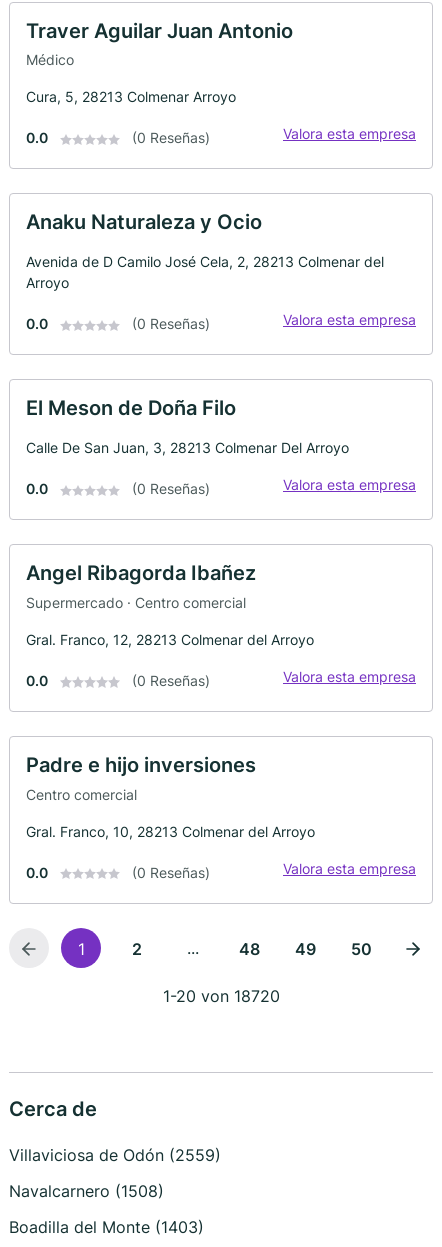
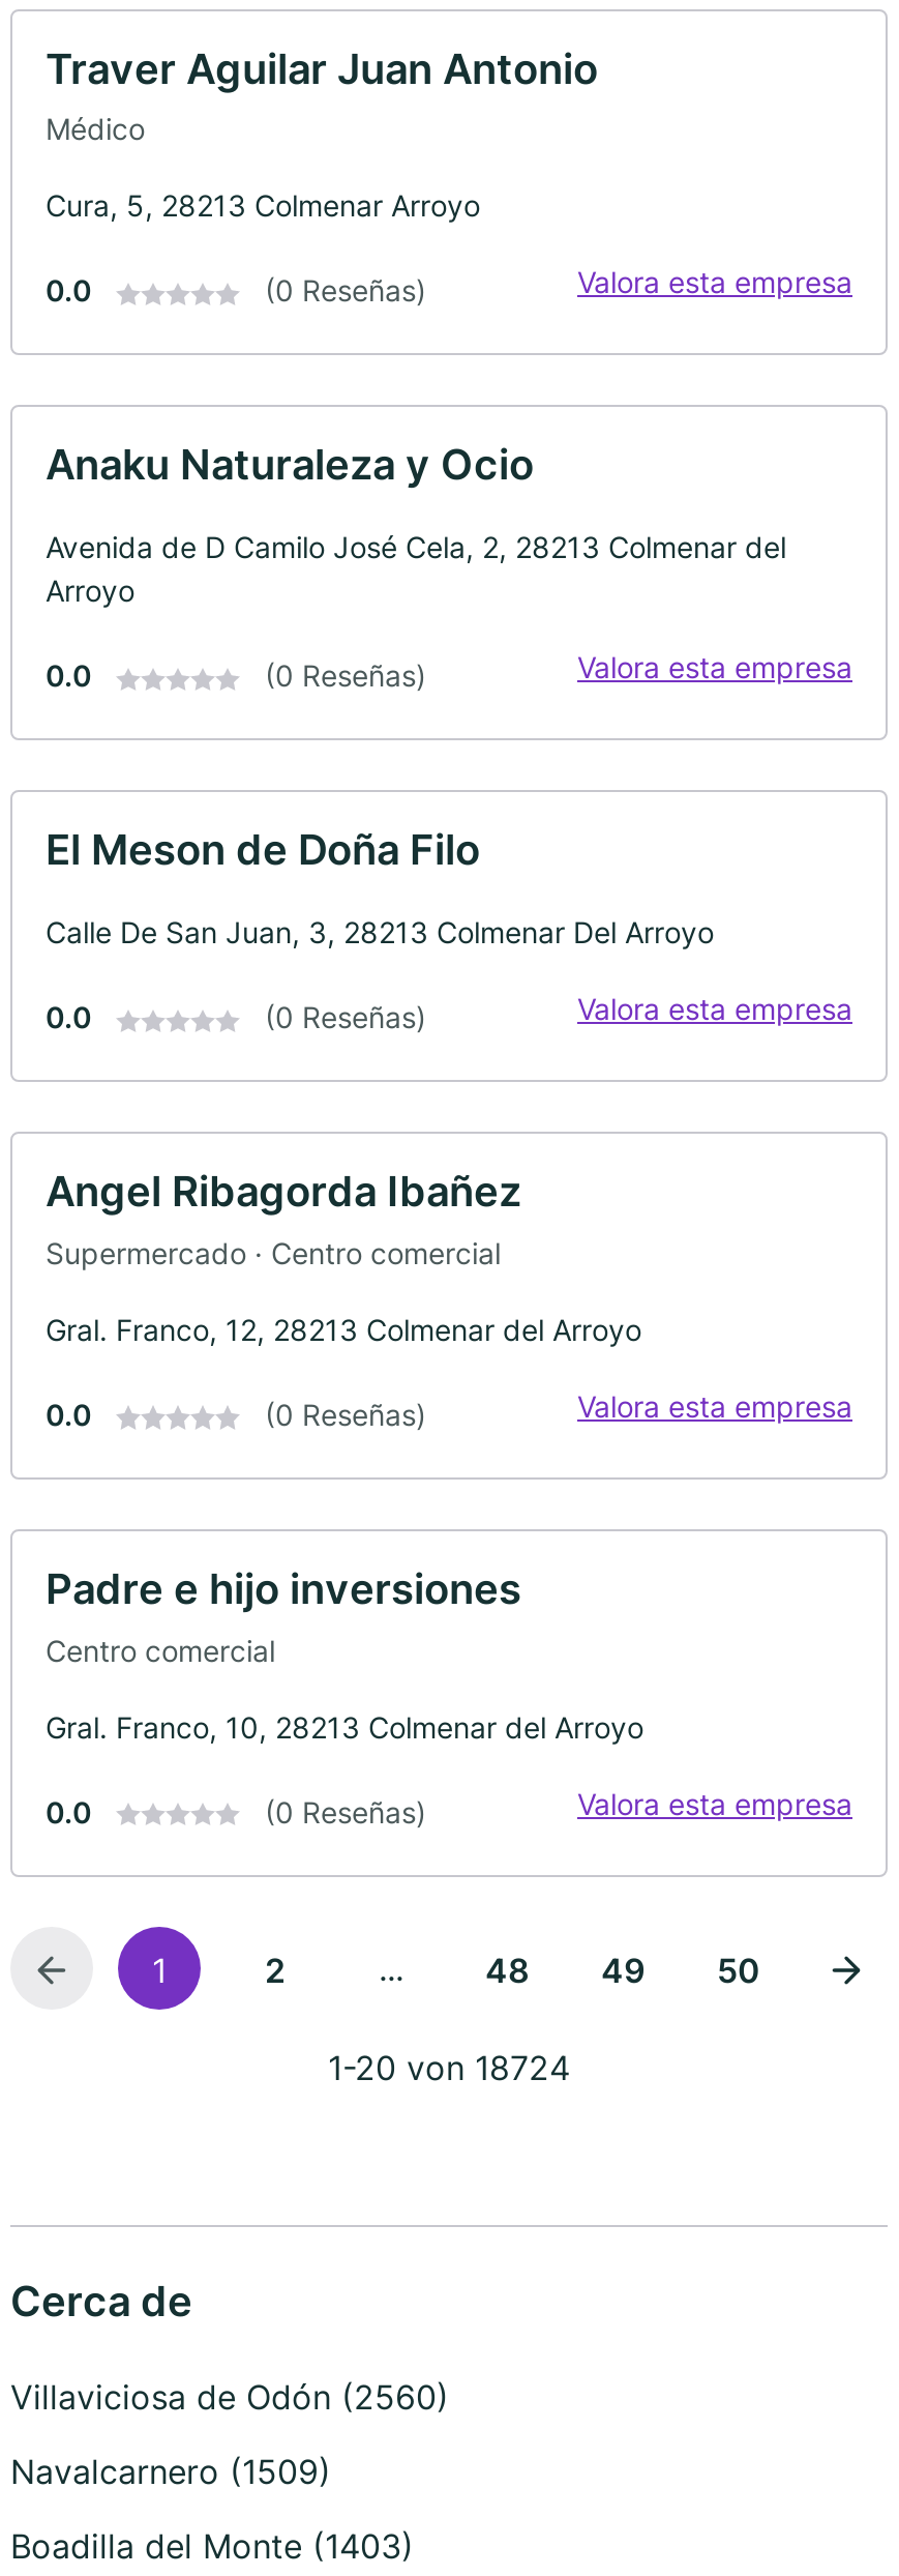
[162,985,279,1005] 1-20 von 18720 -> [328,2046,570,2087] 1-20 von 18724
[9,1144,221,1164] Villaviciosa de Odón (2559) -> [10,2375,449,2417] Villaviciosa de Odón (2560)
[9,1180,164,1200] Navalcarnero (1508) -> [10,2450,331,2491] Navalcarnero (1509)

